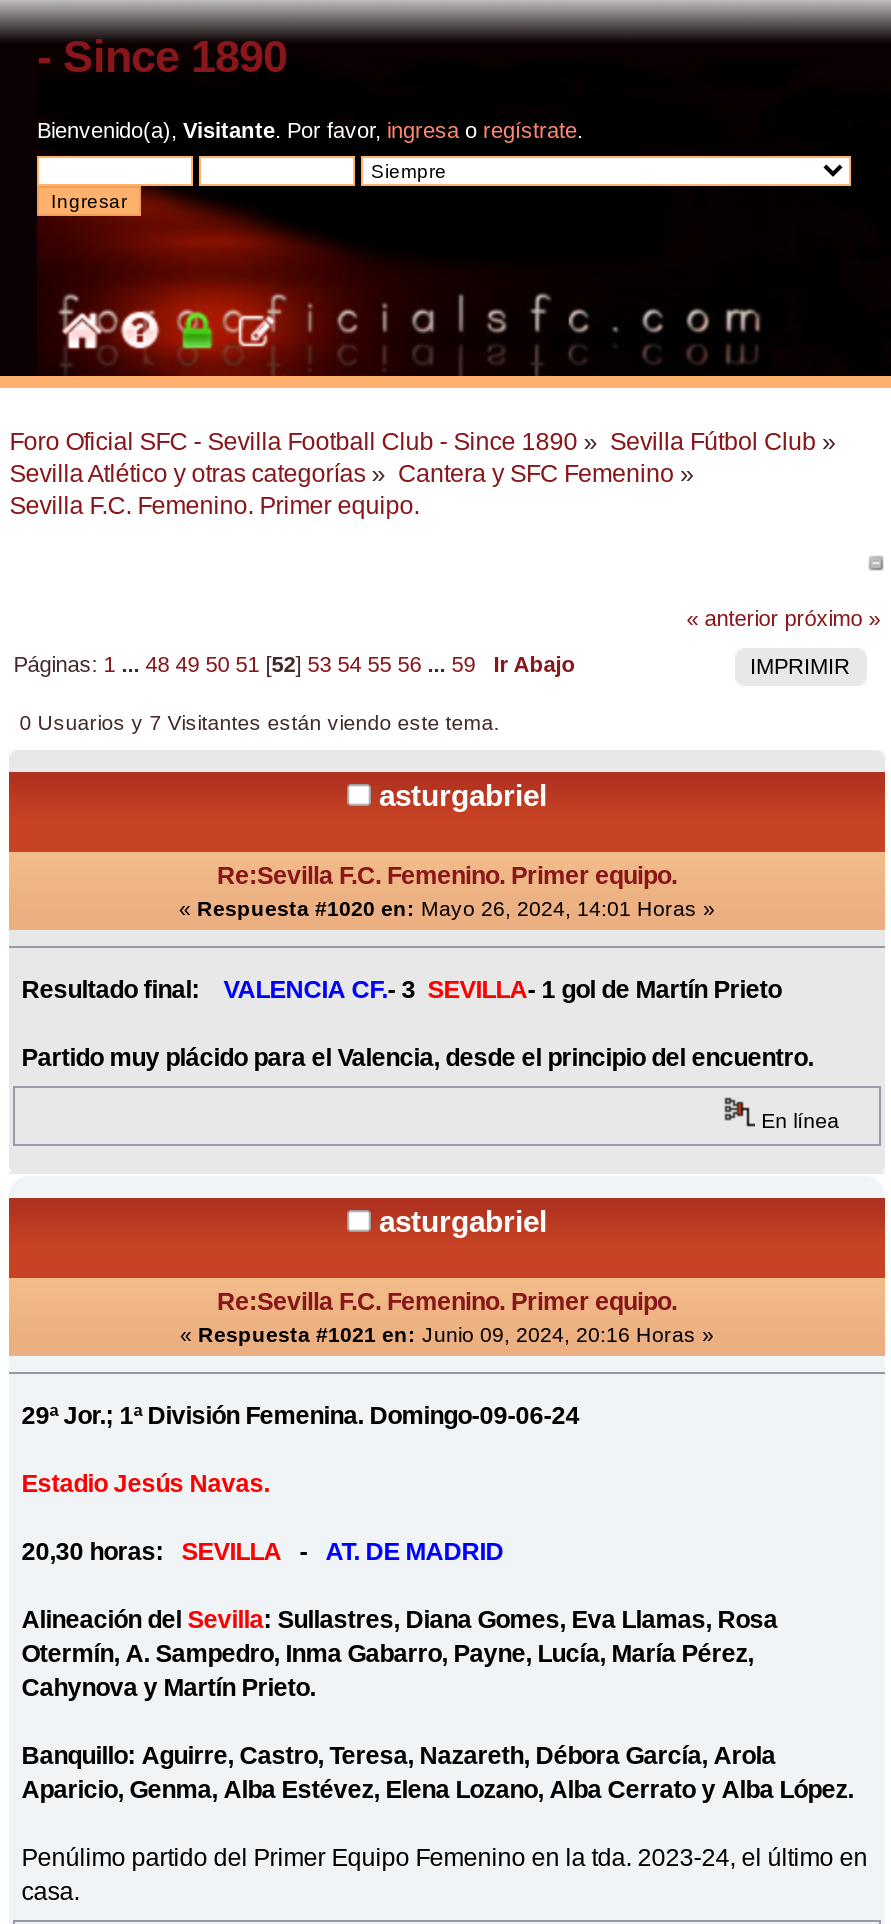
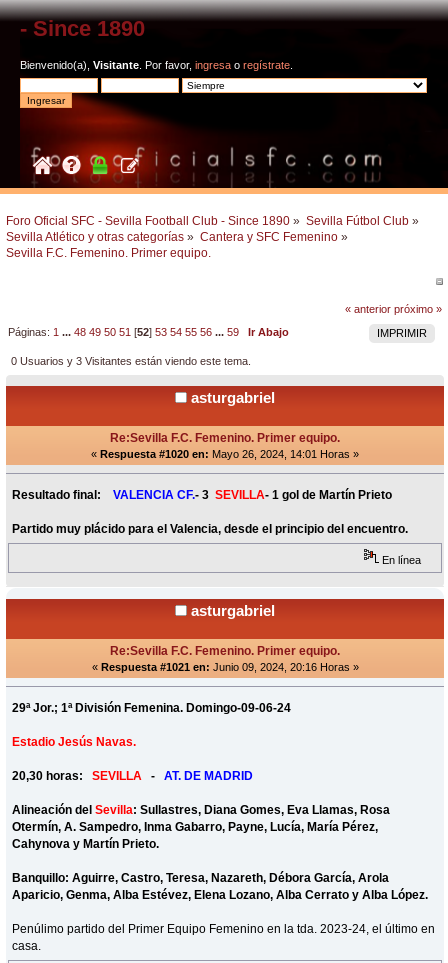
[20,711,500,735] 0 Usuarios y 7 Visitantes están viendo este tema. -> [11,355,251,367] 0 Usuarios y 3 Visitantes están viendo este tema.

